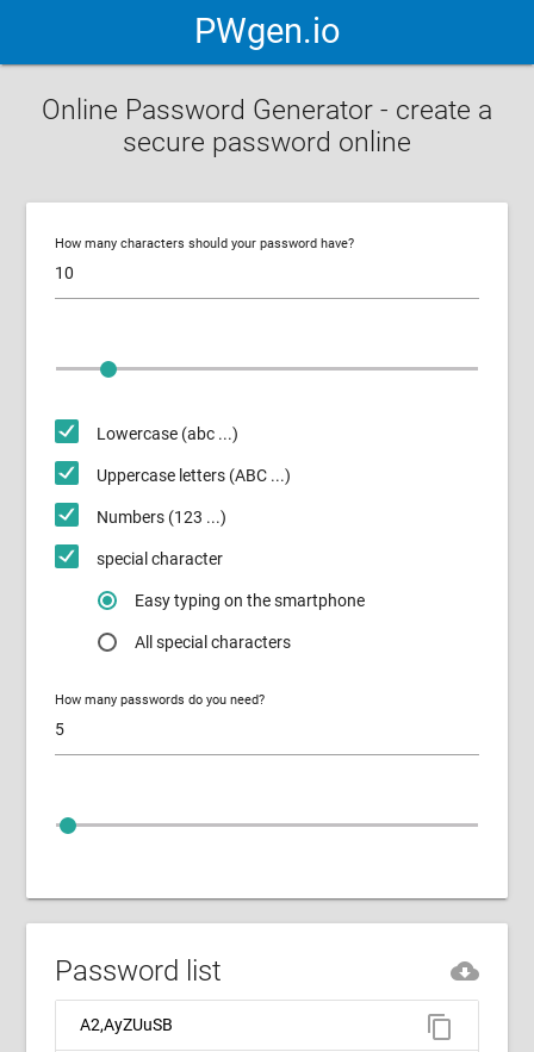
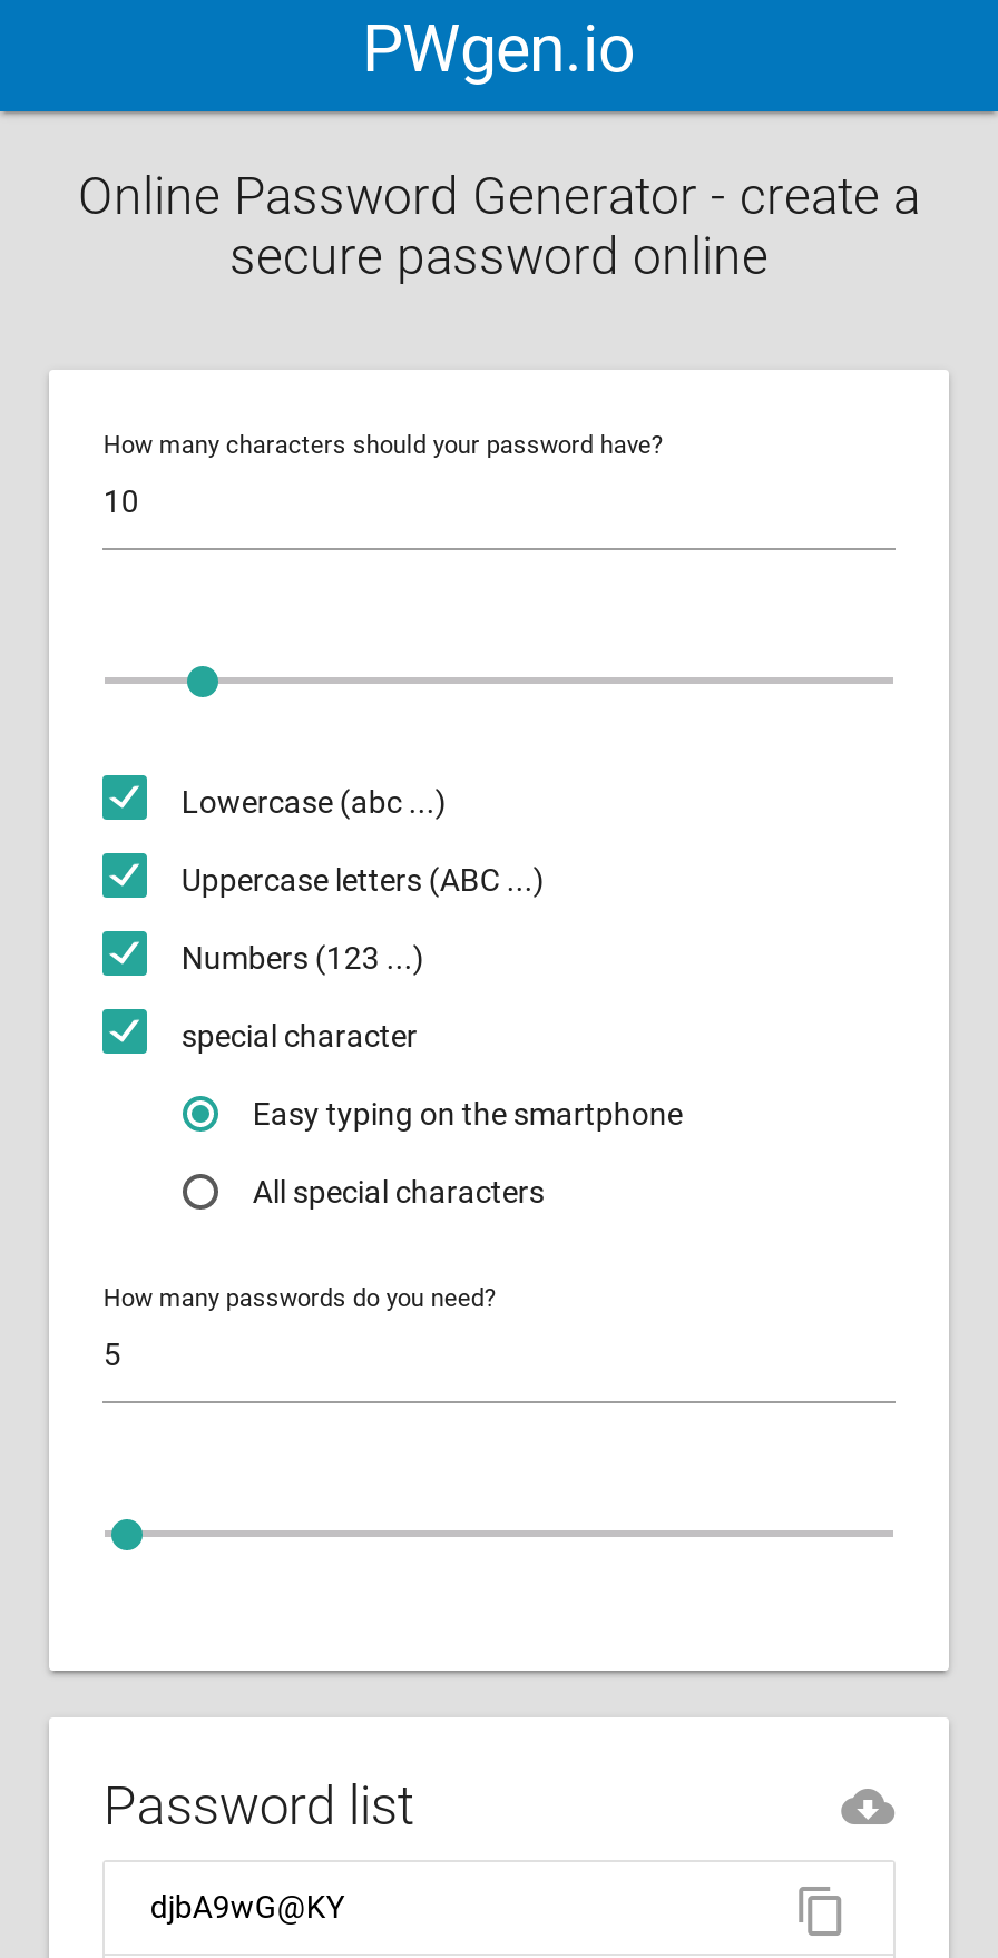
[80,1015,173,1034] A2,AyZUuSB -> [150,1888,344,1924] djbA9wG@KY

